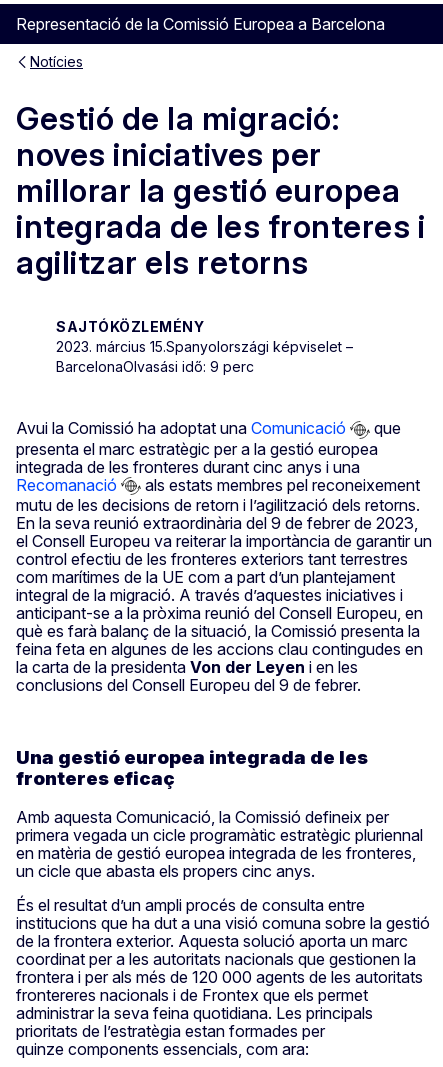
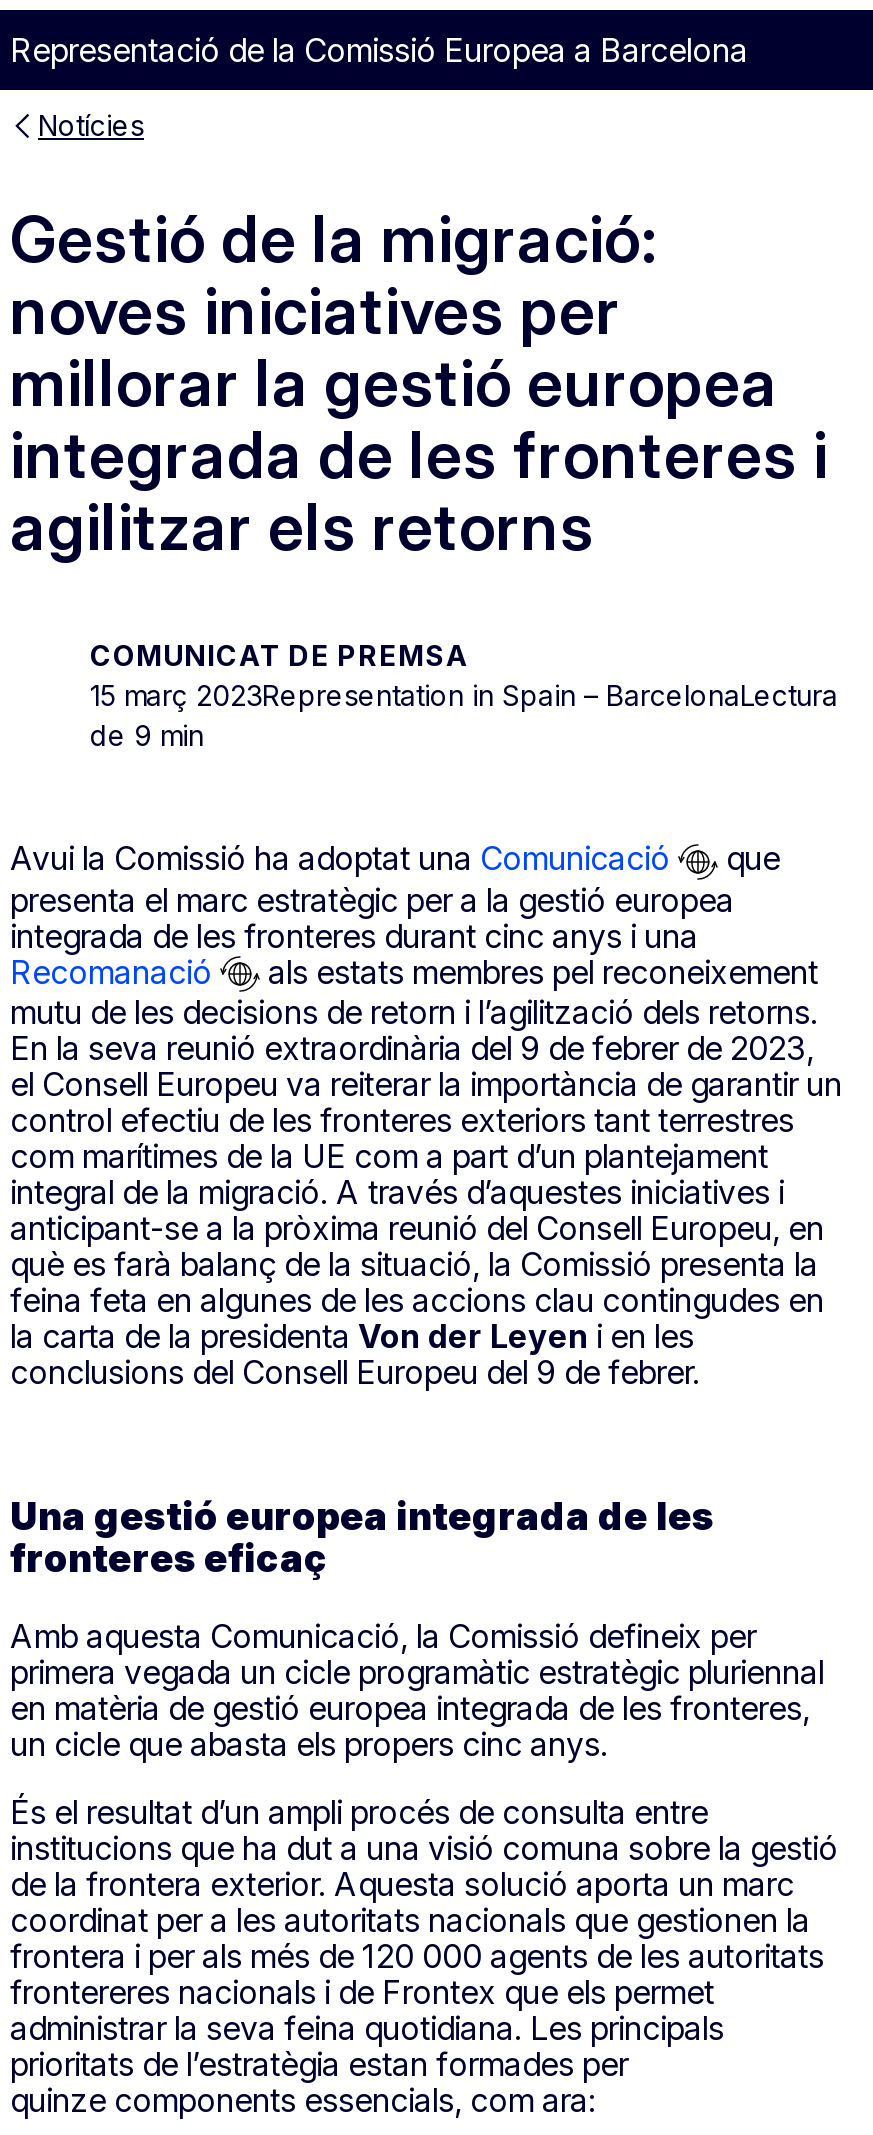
[56,318,353,375] SAJTÓKÖZLEMÉNY | 2023. március 15.Spanyolországi képviselet – | BarcelonaOlvasási idő: 9 perc -> [90,638,838,752] COMUNICAT DE PREMSA | 15 març 2023Representation in Spain – BarcelonaLectura | de 9 min

